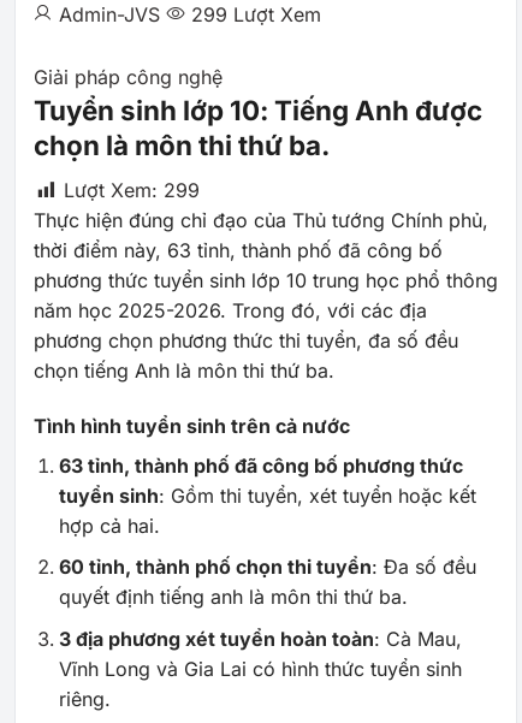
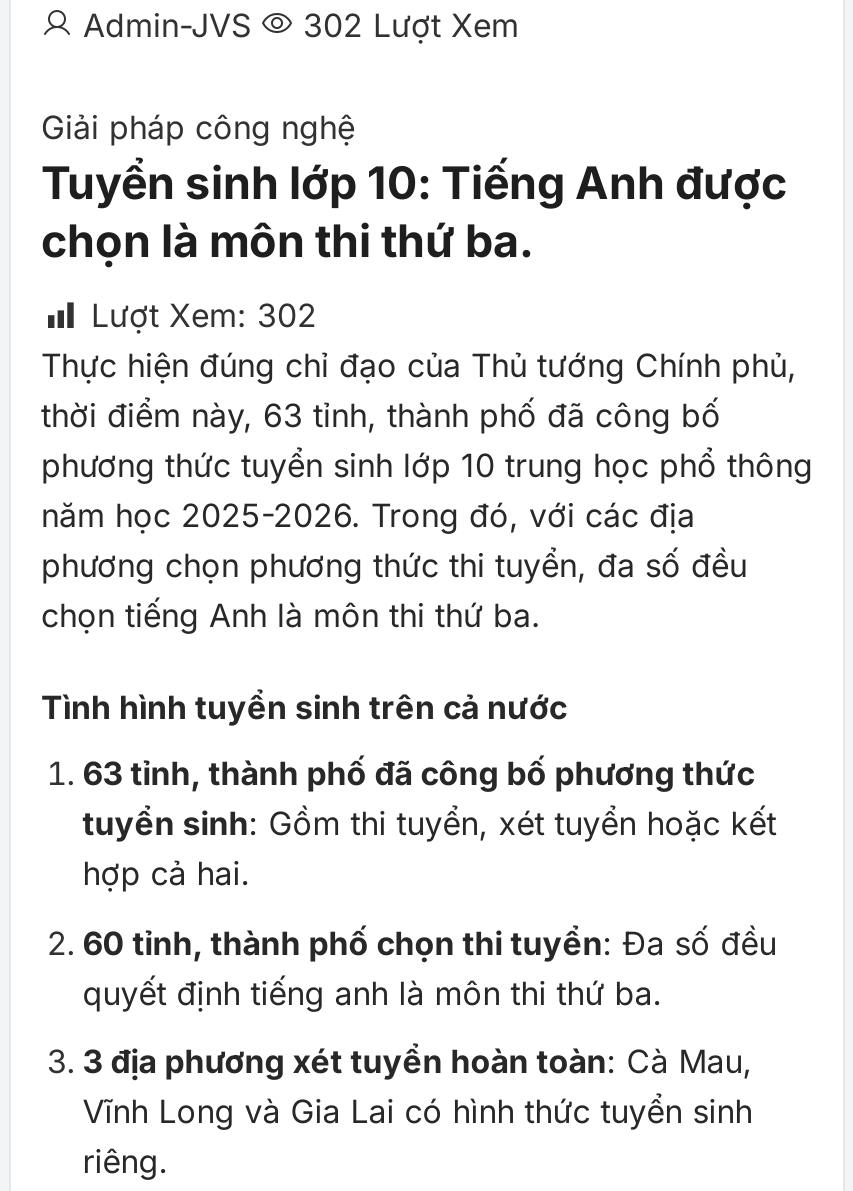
[53,3,321,27] Admin-JVS 299 Lượt Xem -> [73,5,519,45] Admin-JVS 302 Lượt Xem
[64,178,200,202] Lượt Xem: 299 -> [91,296,317,336] Lượt Xem: 302

